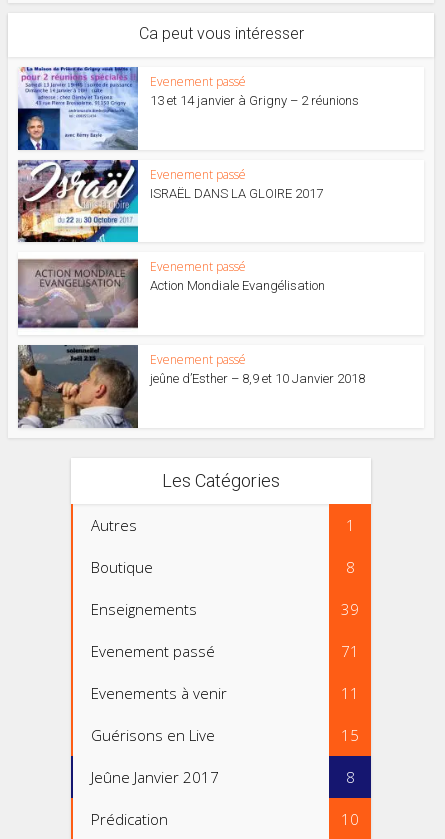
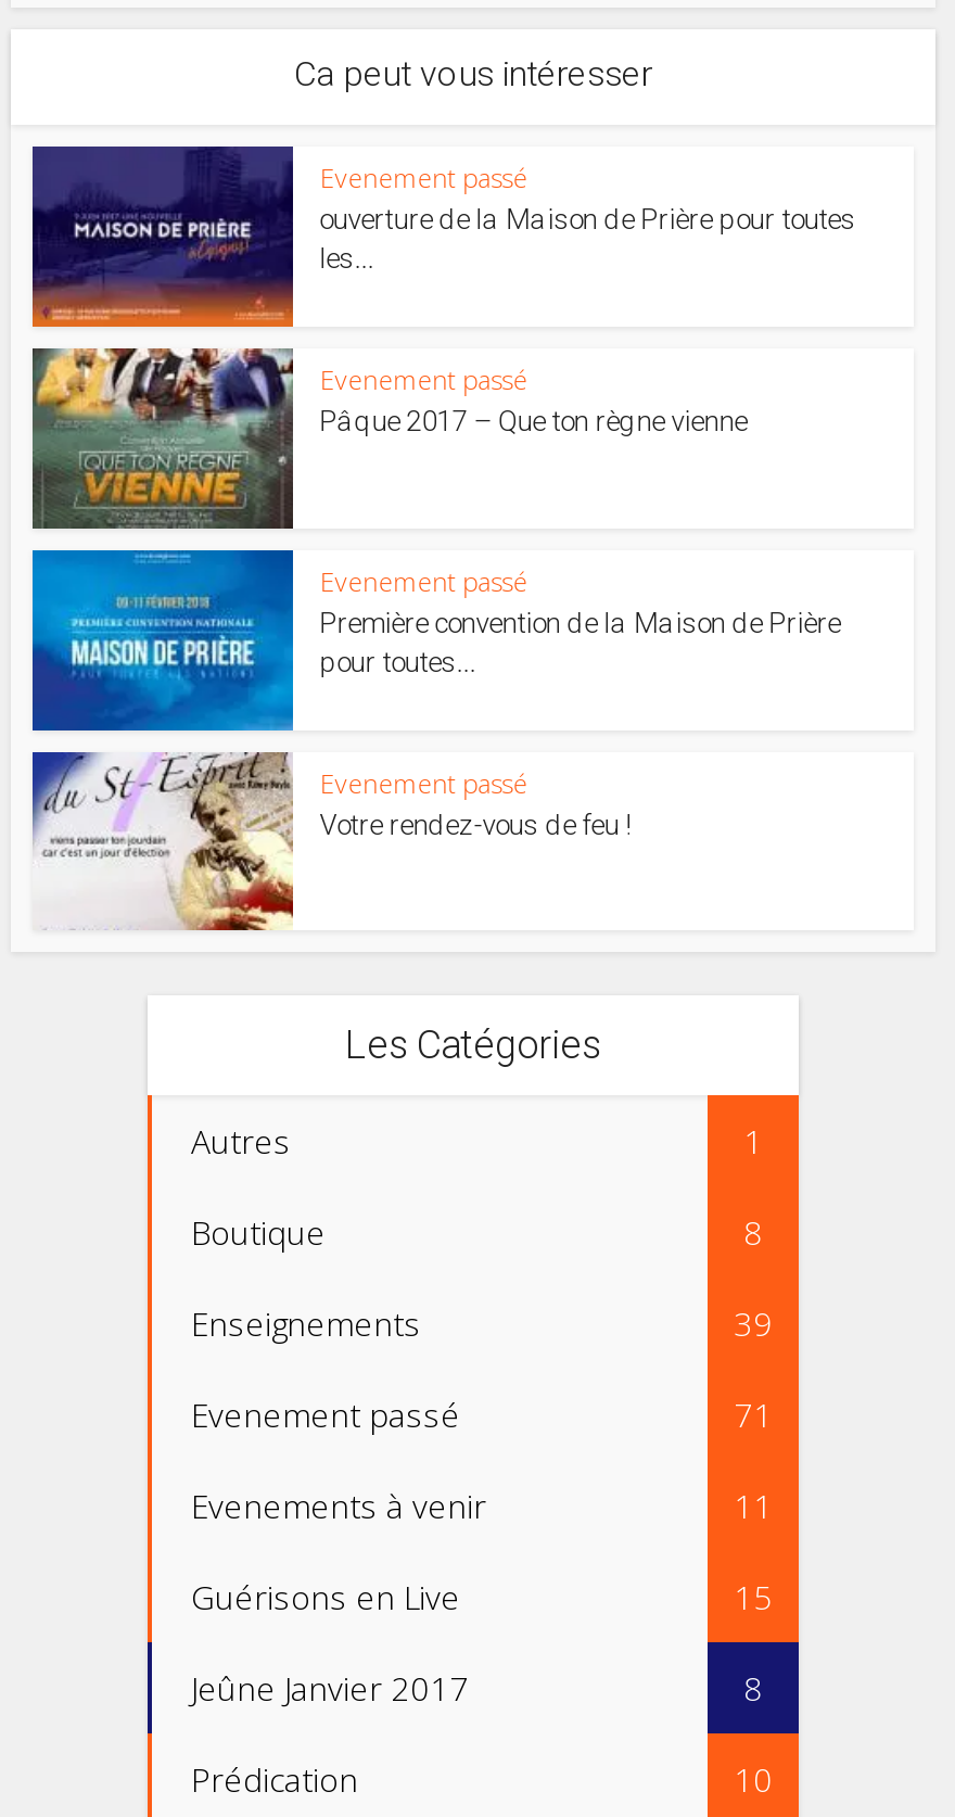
[17,66,359,151] [image] | 13 et 14 janvier à Grigny – 2 réunions -> [30,143,856,330] [image] | ouverture de la Maison de Prière pour toutes | les...
[17,159,323,243] [image] | ISRAËL DANS LA GLOIRE 2017 -> [33,347,747,532] [image] | Pâque 2017 – Que ton règne vienne
[17,252,325,336] [image] | Action Mondiale Evangélisation -> [30,547,840,734] [image] | Première convention de la Maison de Prière | pour toutes...
[17,344,365,429] [image] | jeûne d’Esther – 8,9 et 10 Janvier 2018 -> [33,751,632,931] [image] | Votre rendez-vous de feu !

